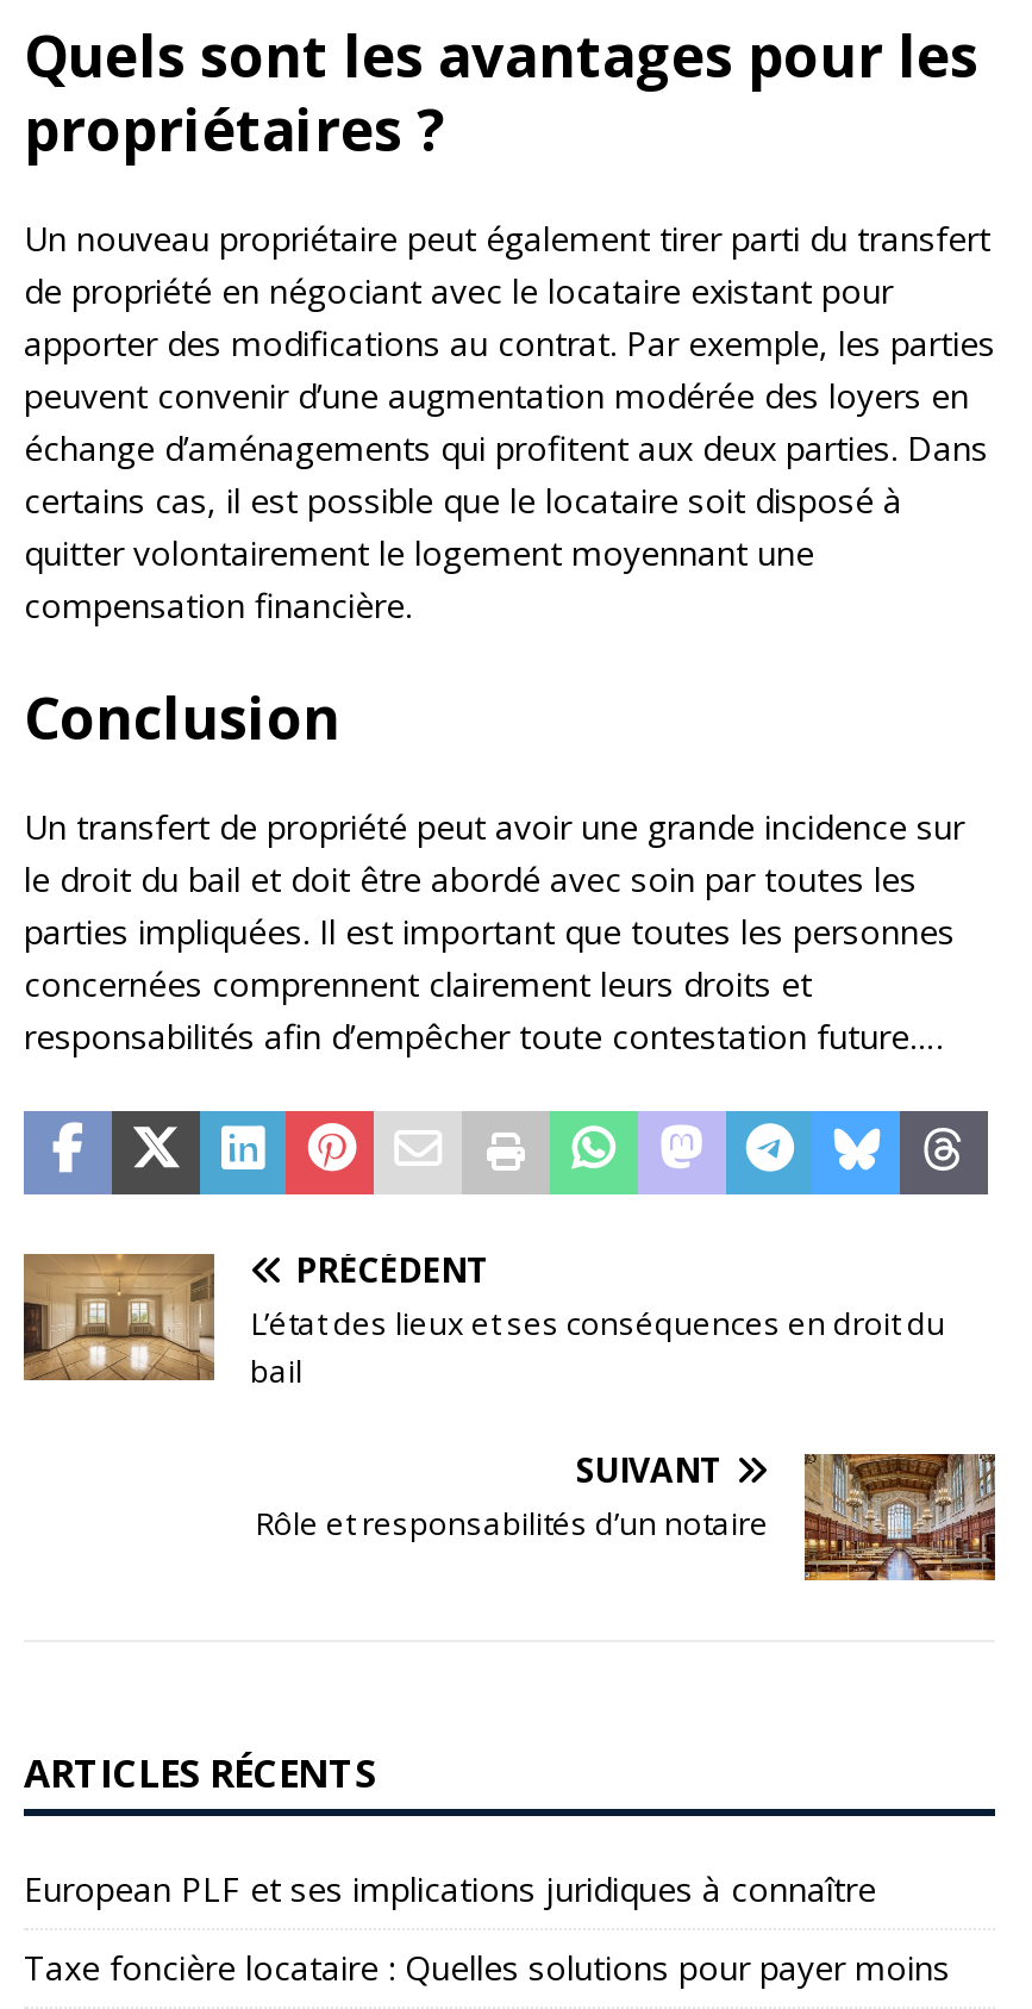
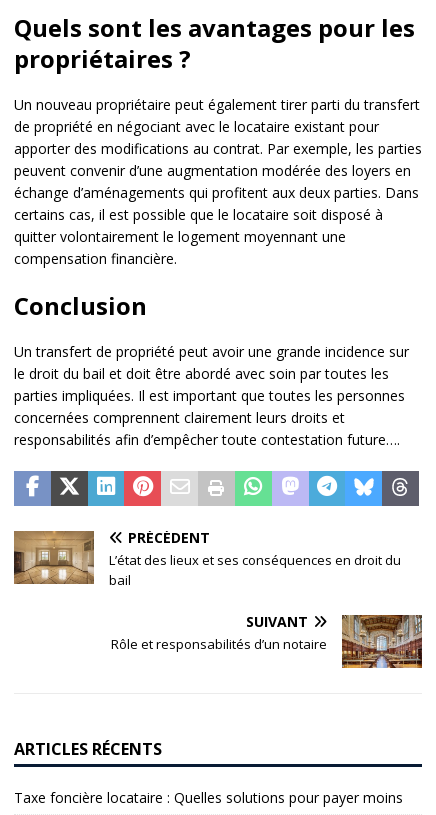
[24,1866,876,1912] European PLF et ses implications juridiques à connaître -> none

